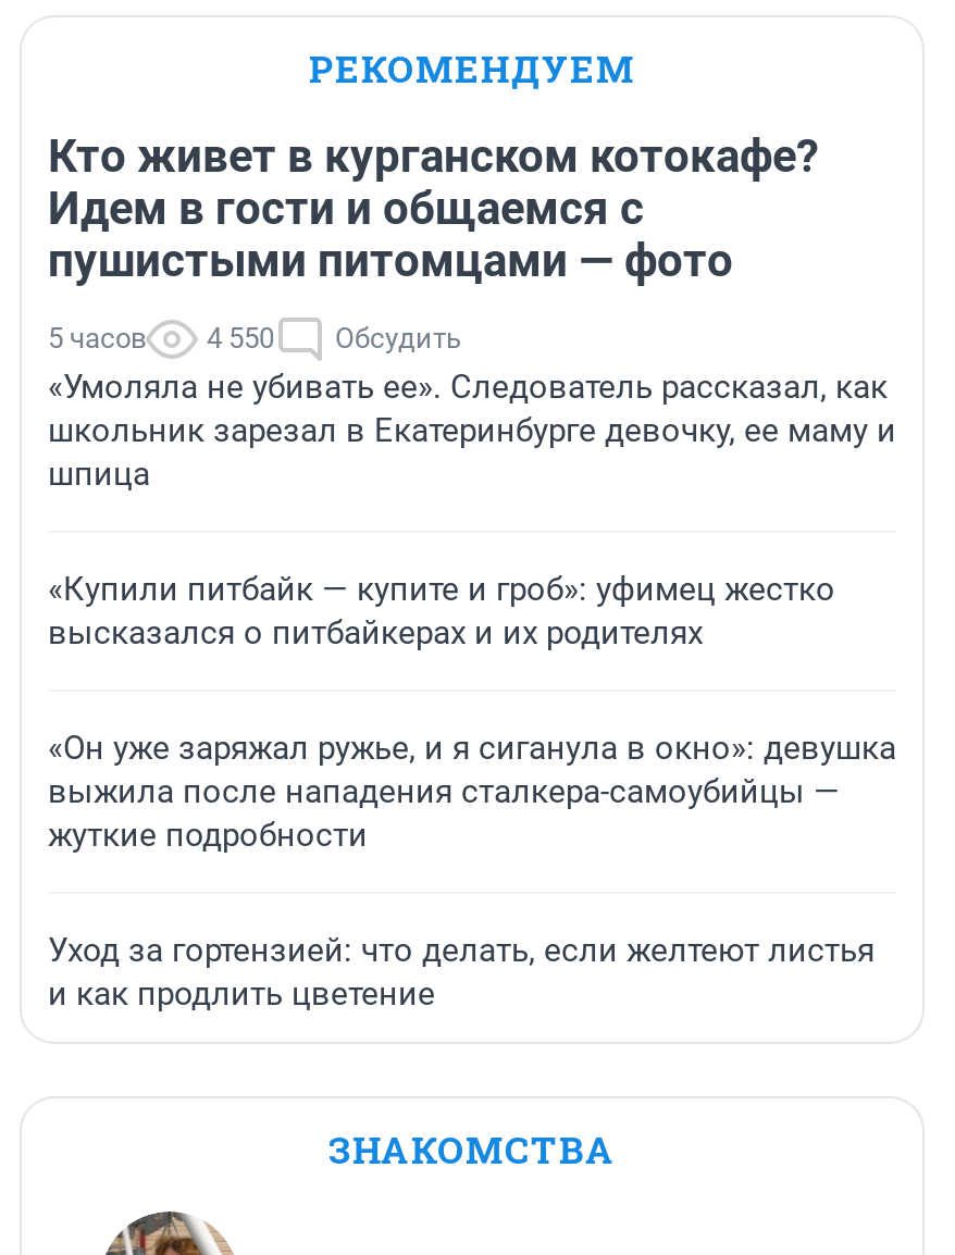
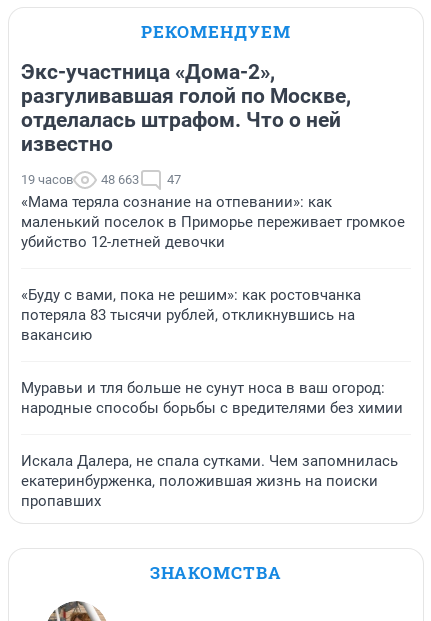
[48,131,818,288] Кто живет в курганском котокафе? | Идем в гости и общаемся с | пушистыми питомцами — фото -> [21,60,351,156] Экс-участница «Дома-2», | разгуливавшая голой по Москве, | отделалась штрафом. Что о ней | известно
[48,322,896,494] 5 часов | 4 550 | Обсудить | «Умоляла не убивать ее». Следователь рассказал, как | школьник зарезал в Екатеринбурге девочку, ее маму и | шпица -> [21,172,405,251] 19 часов | 48 663 | 47 | «Мама теряла сознание на отпевании»: как | маленький поселок в Приморье переживает громкое | убийство 12-летней девочки
[48,570,835,653] «Купили питбайк — купите и гроб»: уфимец жестко | высказался о питбайкерах и их родителях -> [21,286,361,344] «Буду с вами, пока не решим»: как ростовчанка | потеряла 83 тысячи рублей, откликнувшись на | вакансию
[48,729,896,855] «Он уже заряжал ружье, и я сиганула в окно»: девушка | выжила после нападения сталкера-самоубийцы — | жуткие подробности -> [21,379,403,417] Муравьи и тля больше не сунут носа в ваш огород: | народные способы борьбы с вредителями без химии
[48,931,875,1014] Уход за гортензией: что делать, если желтеют листья | и как продлить цветение -> [21,452,398,510] Искала Далера, не спала сутками. Чем запомнилась | екатеринбурженка, положившая жизнь на поиски | пропавших

